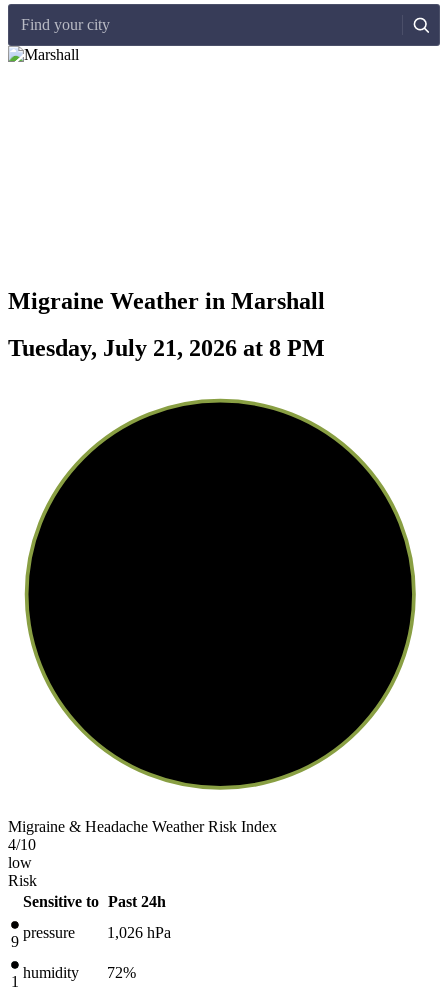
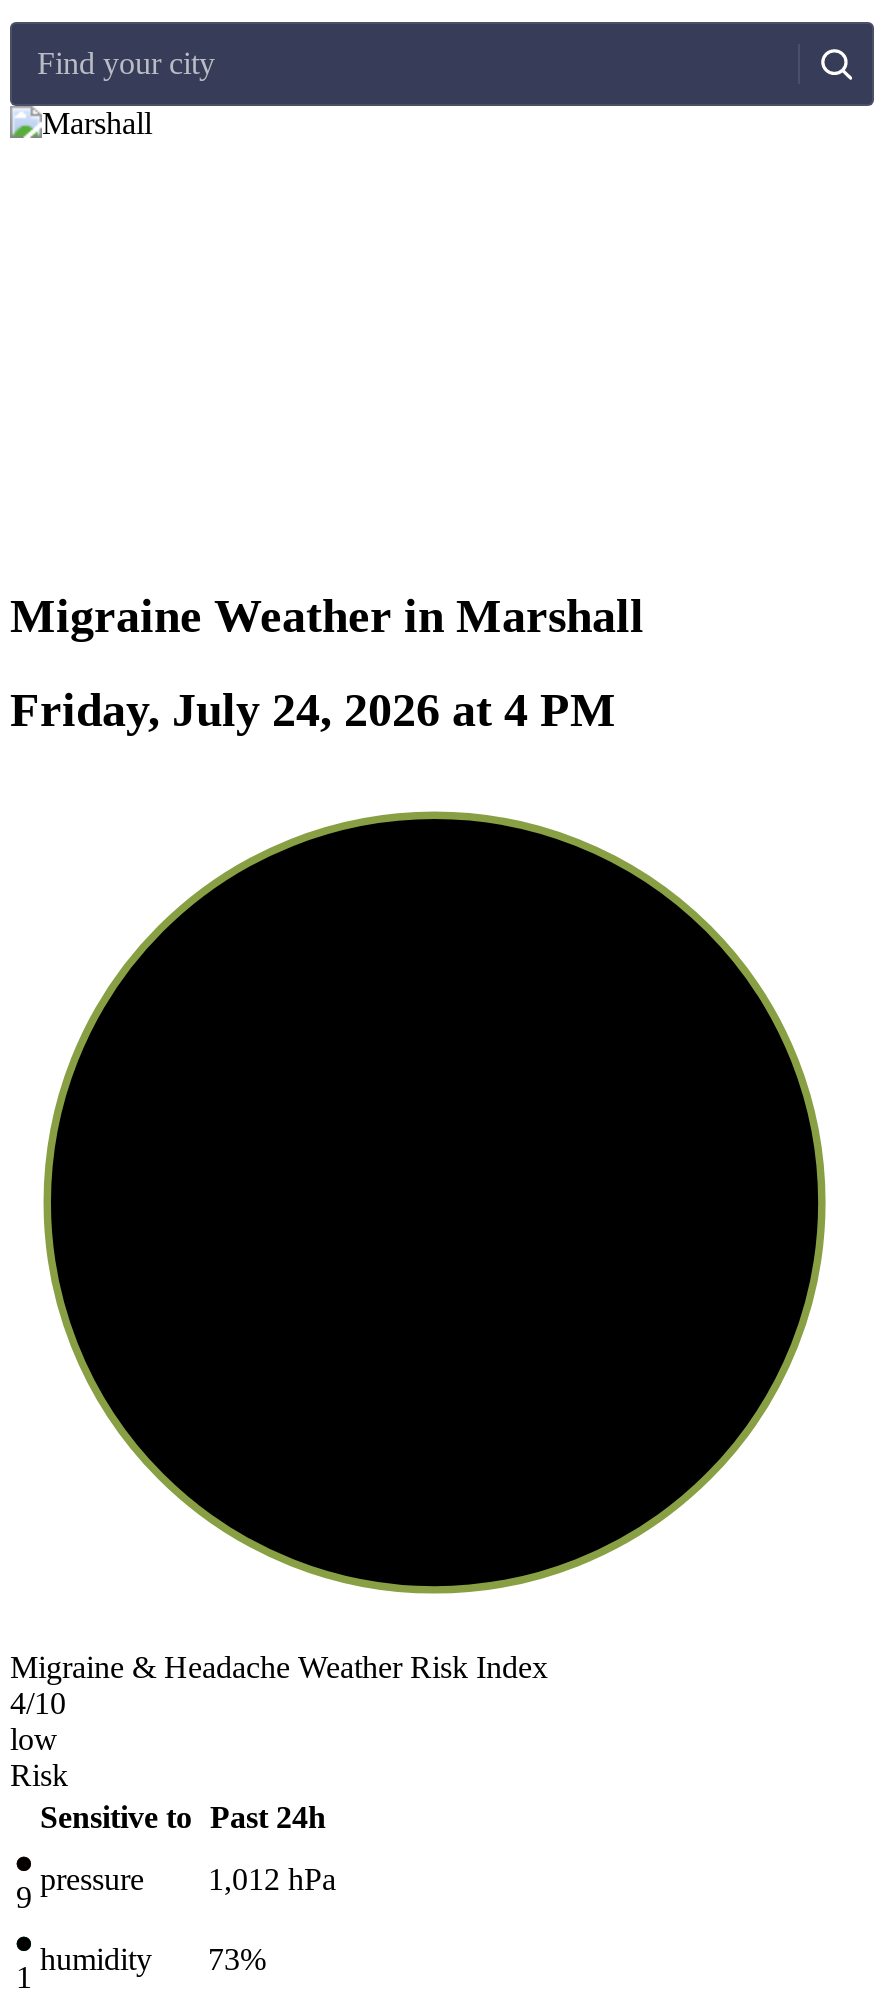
[8,335,325,361] Tuesday, July 21, 2026 at 8 PM -> [10,684,616,736] Friday, July 24, 2026 at 4 PM
[23,924,171,941] pressure 1,026 hPa -> [40,1862,336,1896] pressure 1,012 hPa
[23,964,136,981] humidity 72% -> [40,1942,266,1976] humidity 73%

